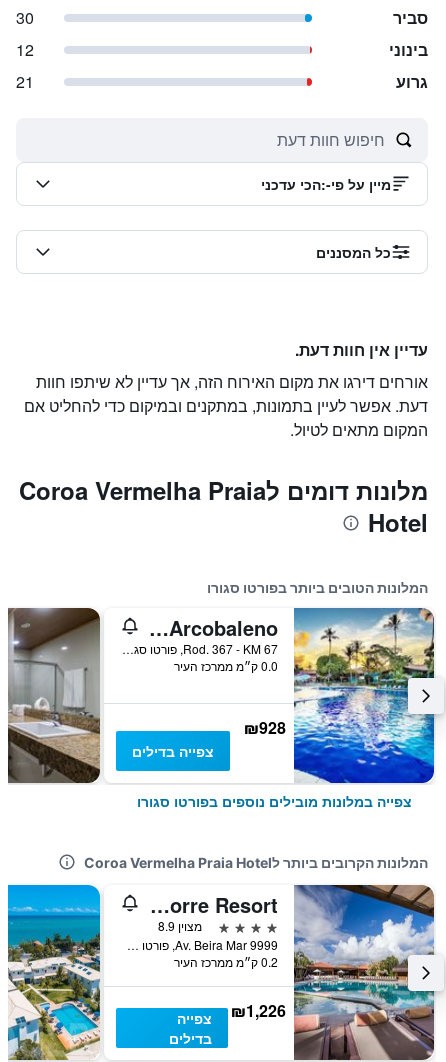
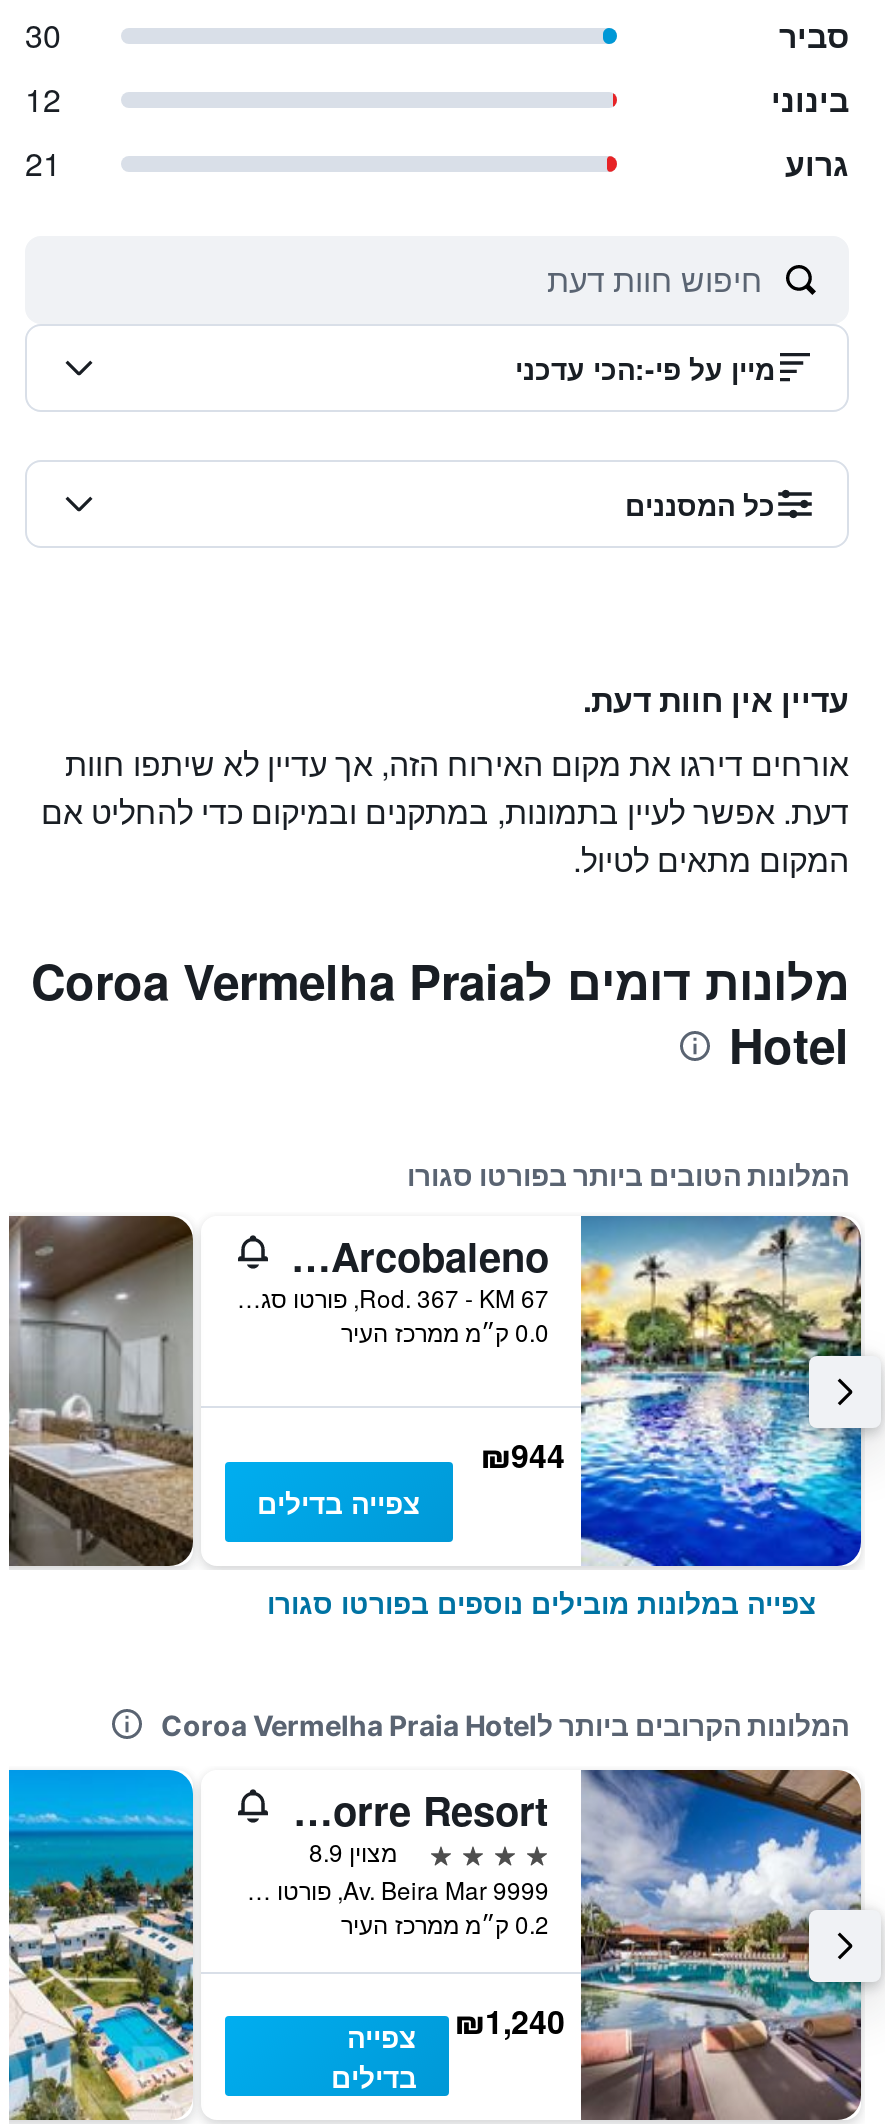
[244,716,286,739] ₪928 -> [481,1432,565,1478] ₪944
[177,999,286,1028] ₪1,226 צפייה -> [347,1999,565,2056] ₪1,240 צפייה

